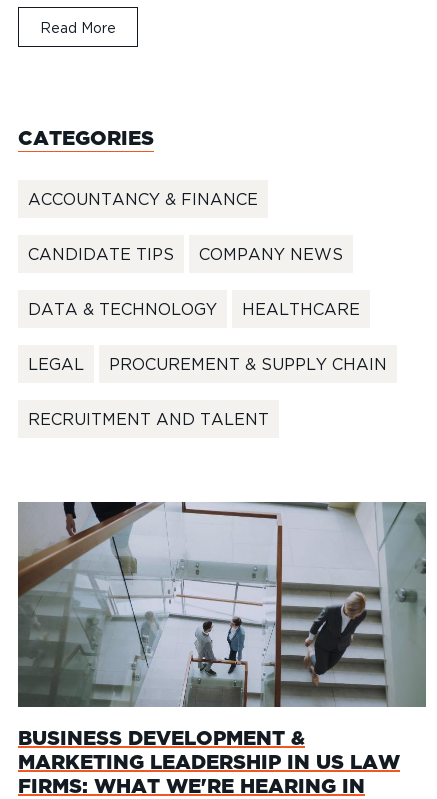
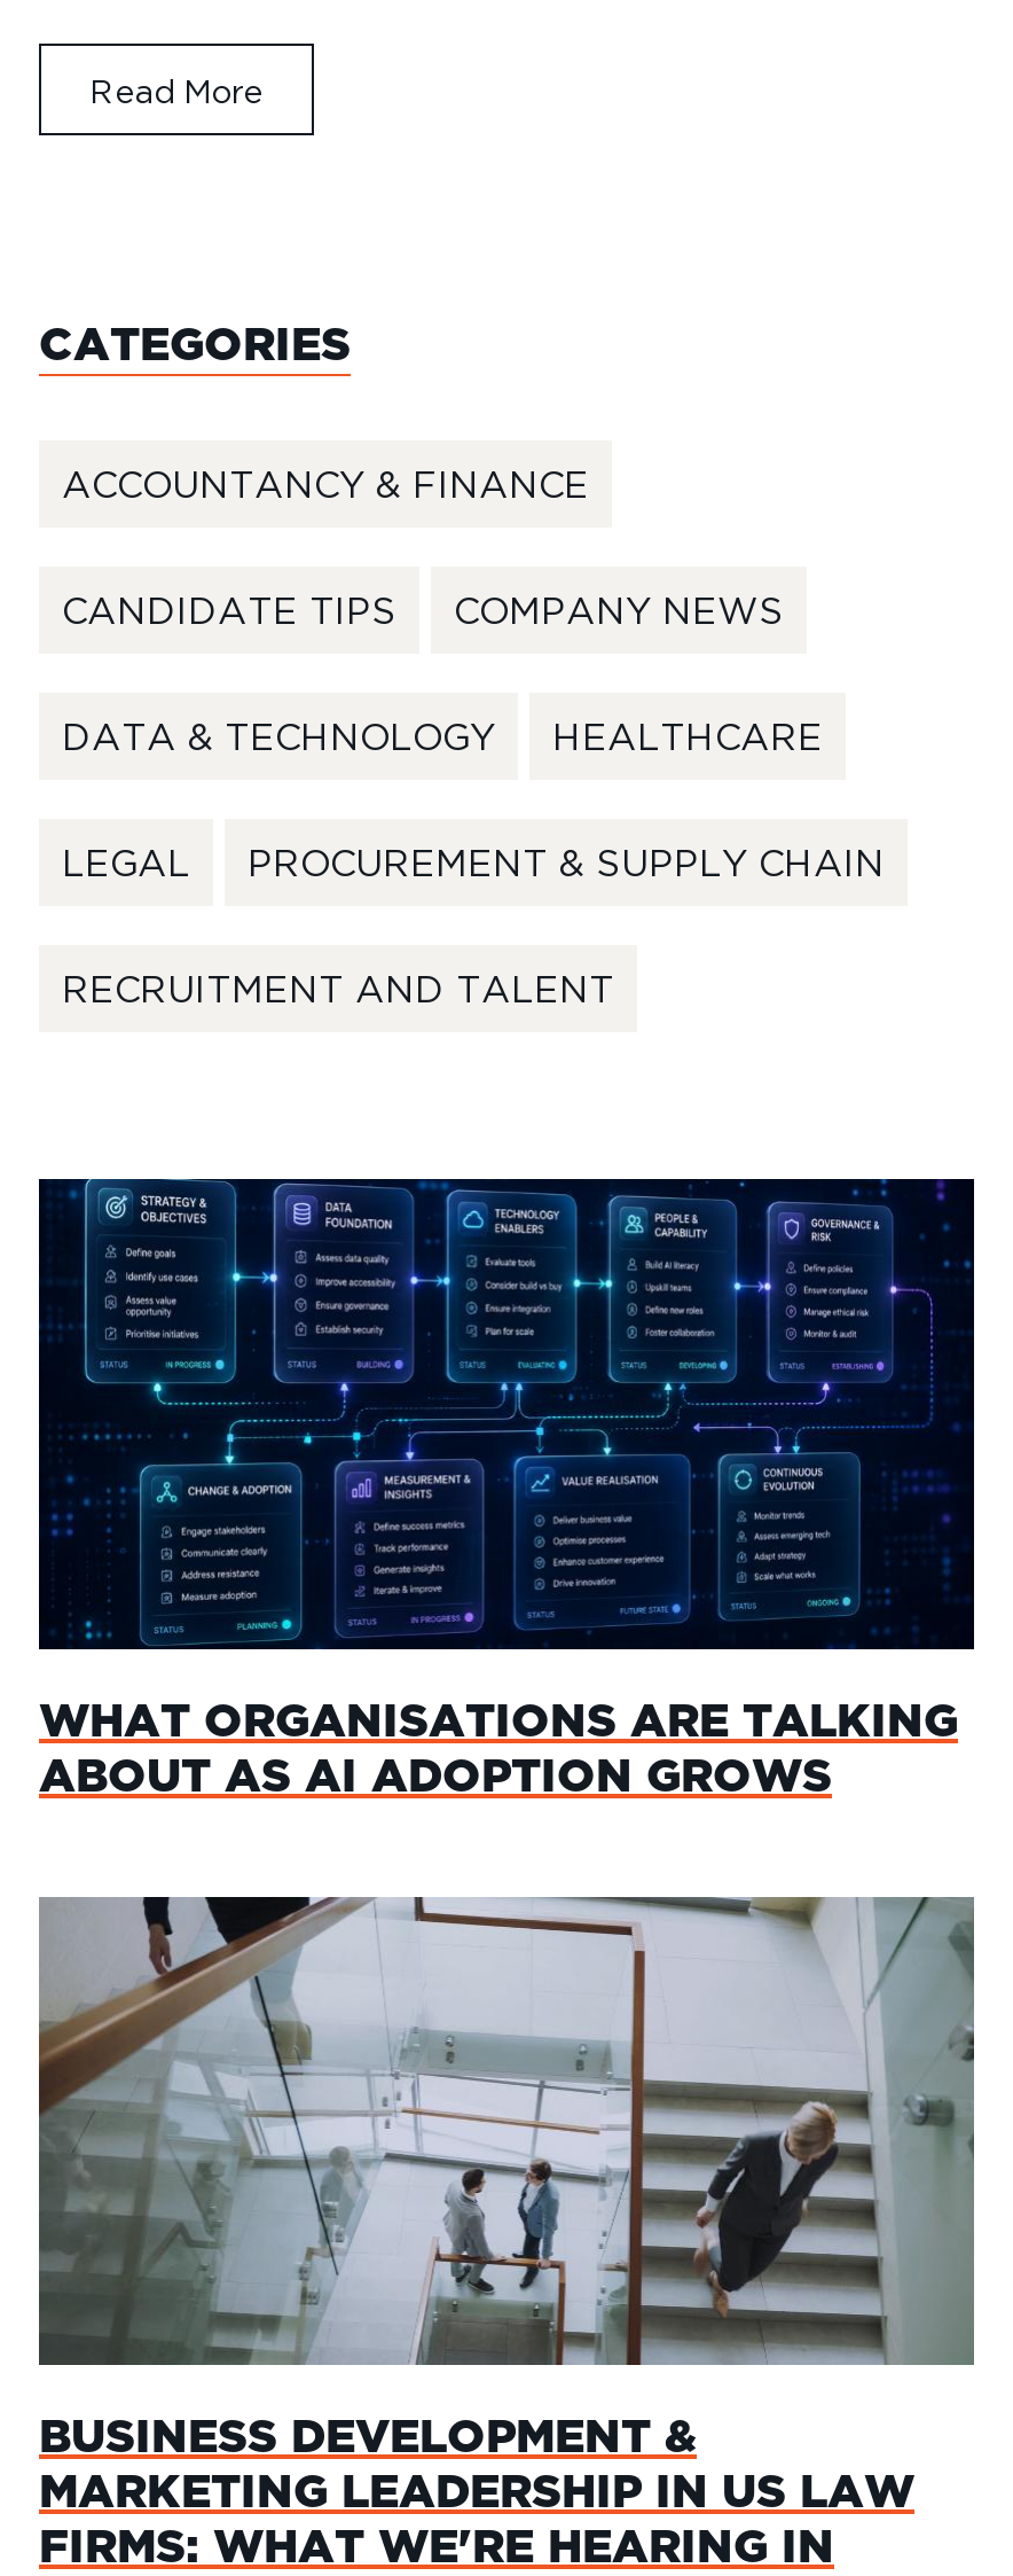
none -> [37,1177,976,1797] [image] | WHAT ORGANISATIONS ARE TALKING | ABOUT AS AI ADOPTION GROWS

